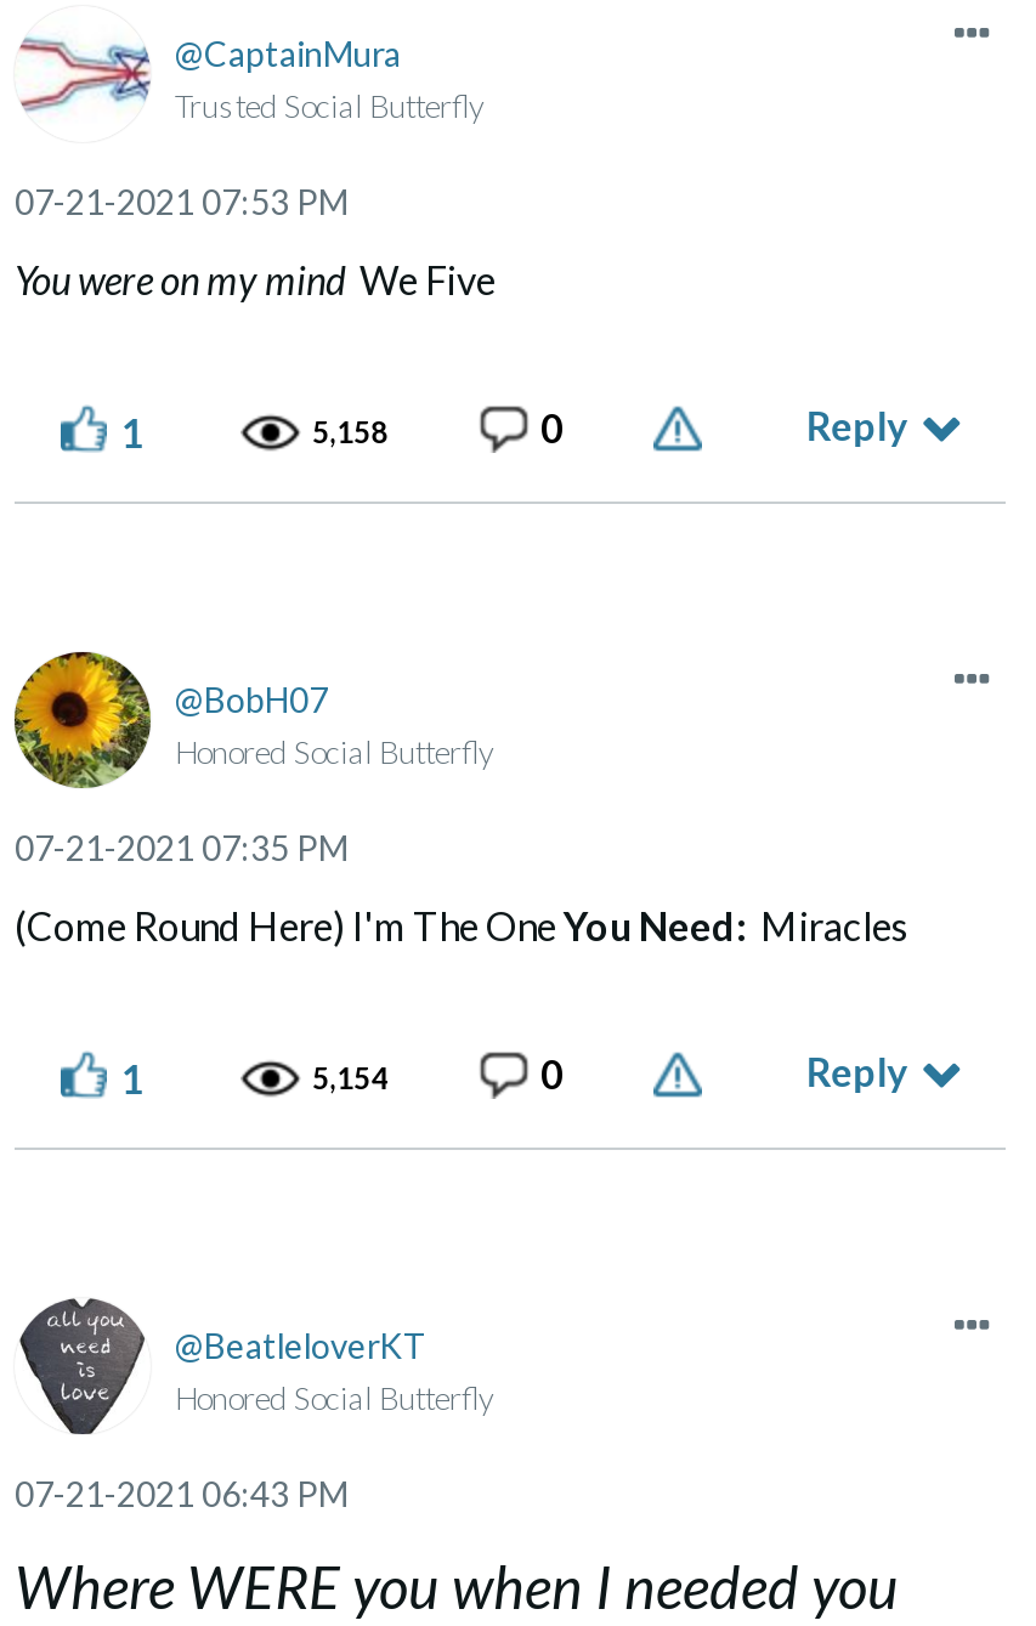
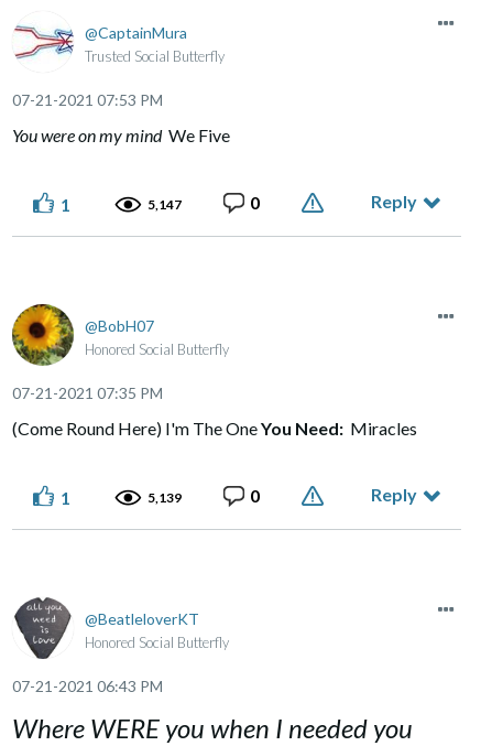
[313,413,388,450] 5,158 -> [147,196,181,212] 5,147
[313,1059,388,1096] 5,154 -> [147,489,181,505] 5,139

